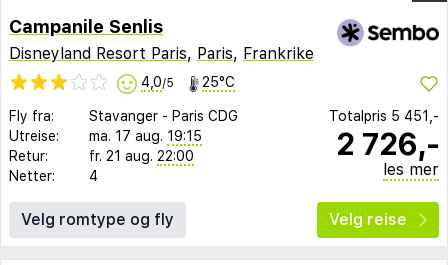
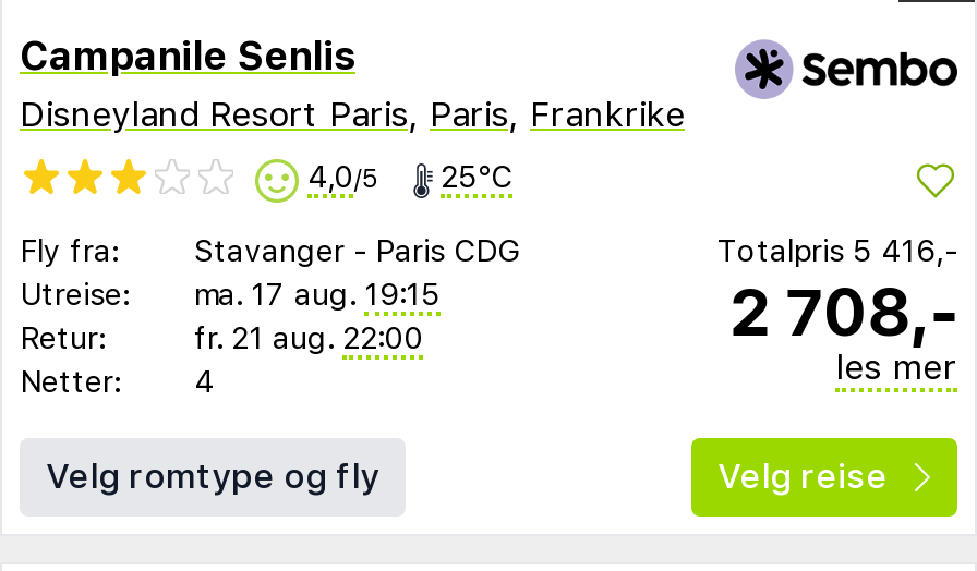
[329,108,439,124] Totalpris 5 451,- -> [717,232,957,267] Totalpris 5 416,-
[336,126,439,162] 2 726,- -> [729,272,957,350] 2 708,-

